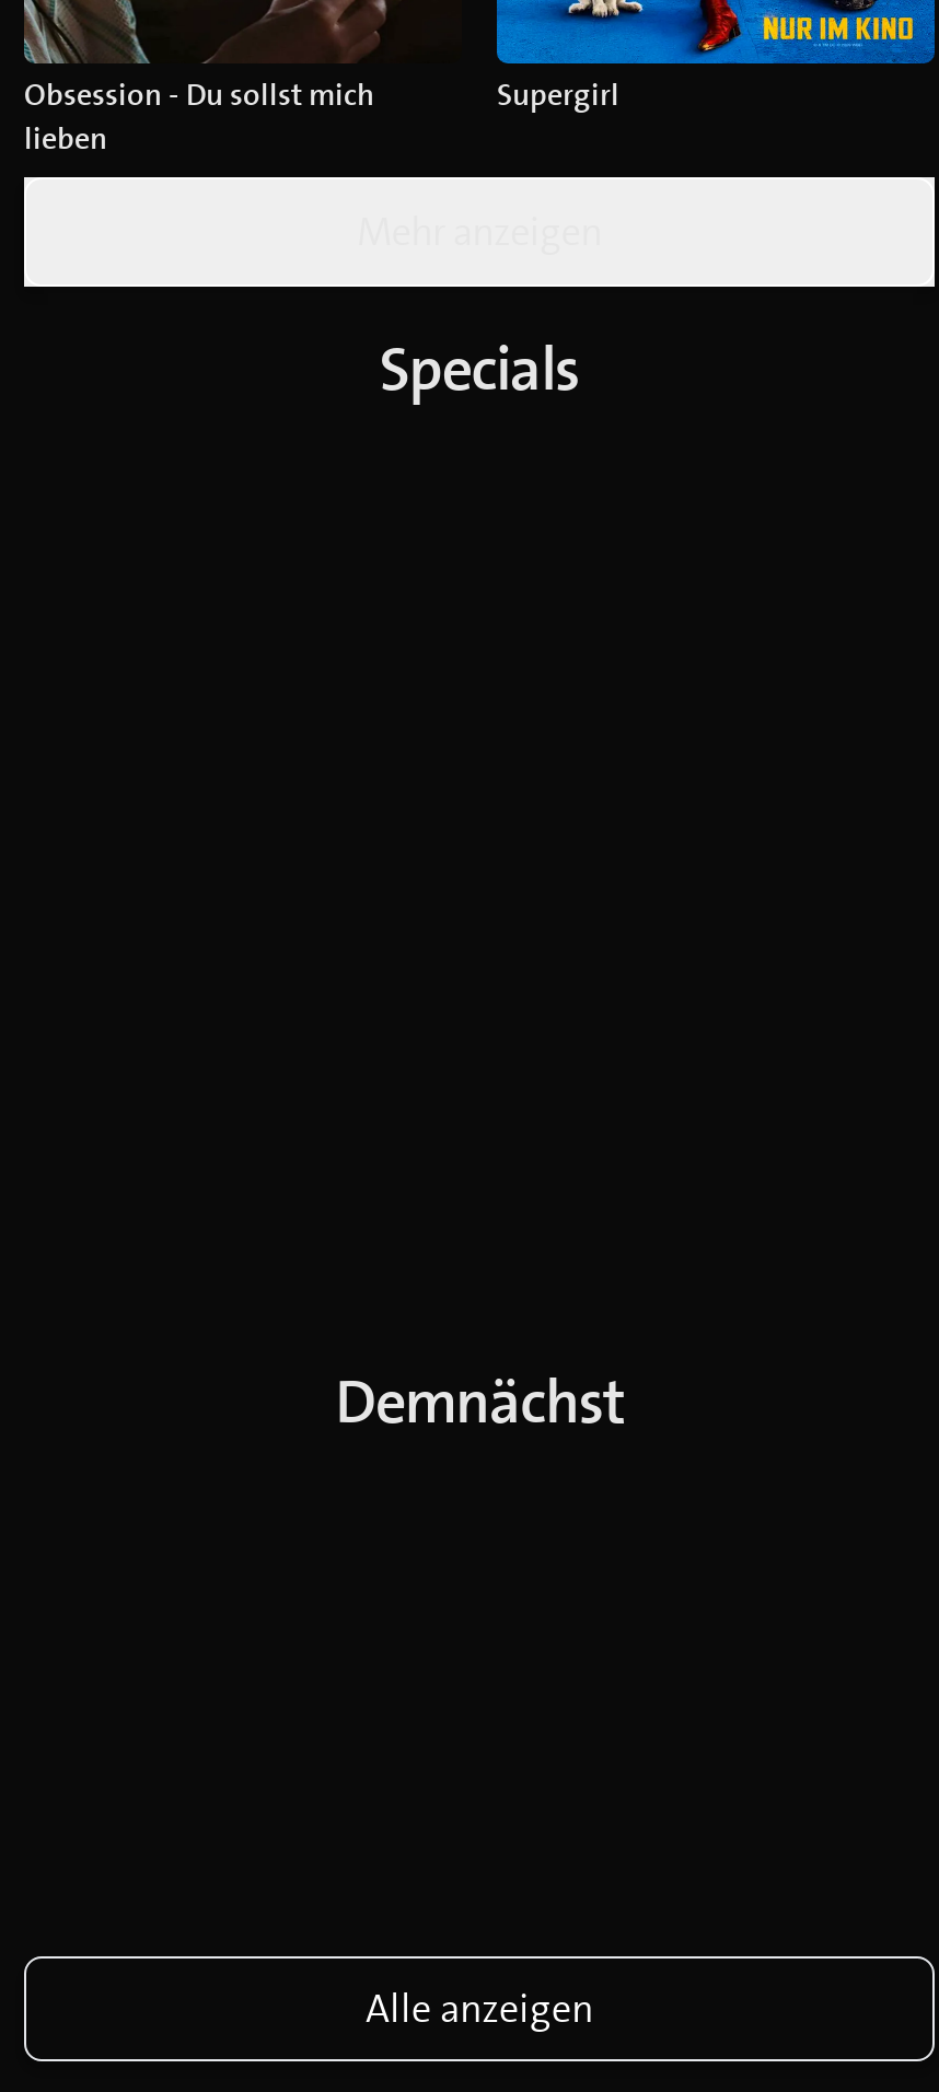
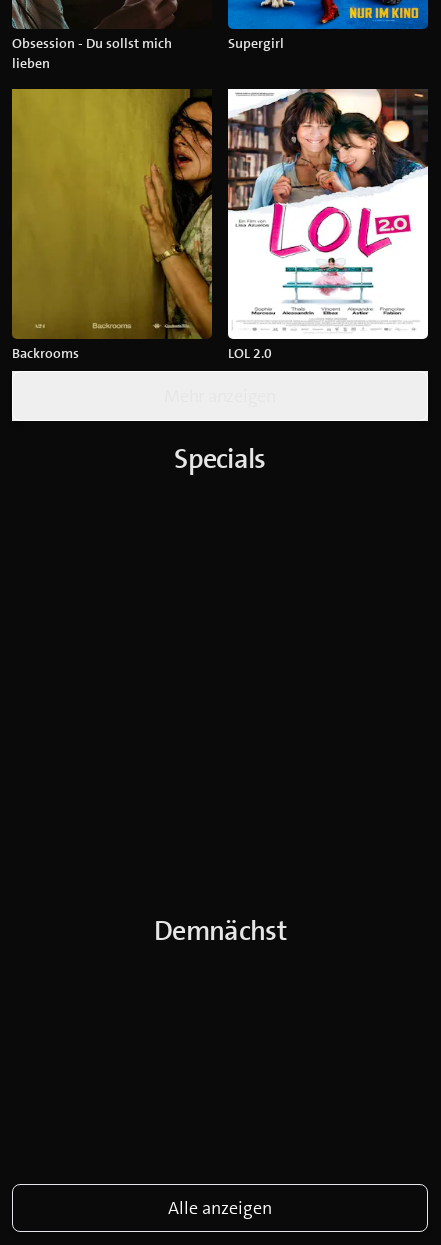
none -> [11,81,272,362] [image] | Backrooms | LOL 2.0
none -> [227,81,429,340] [image]

